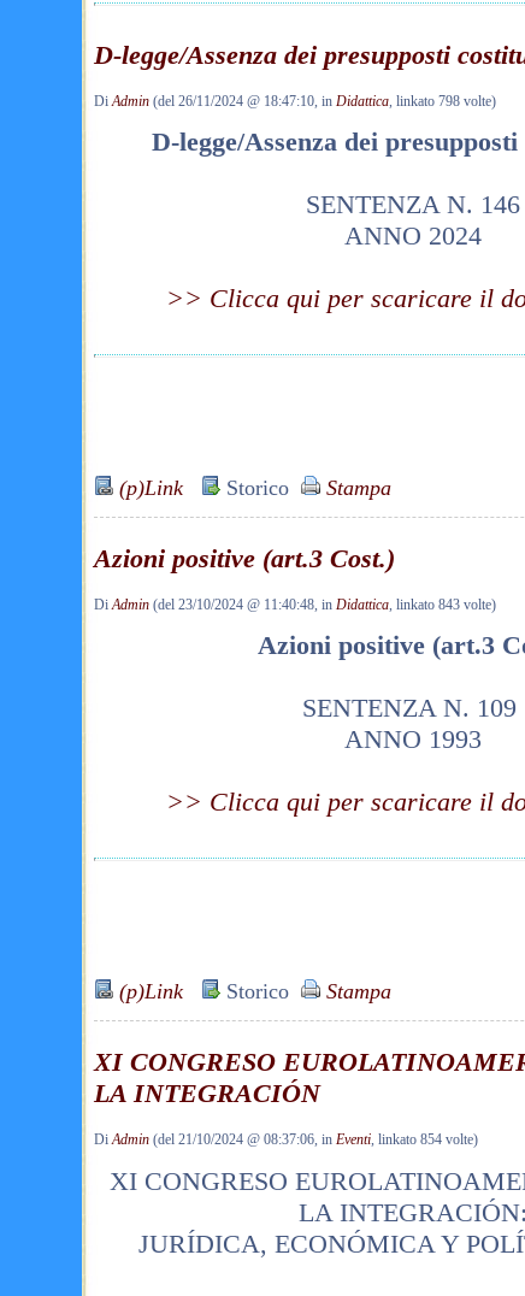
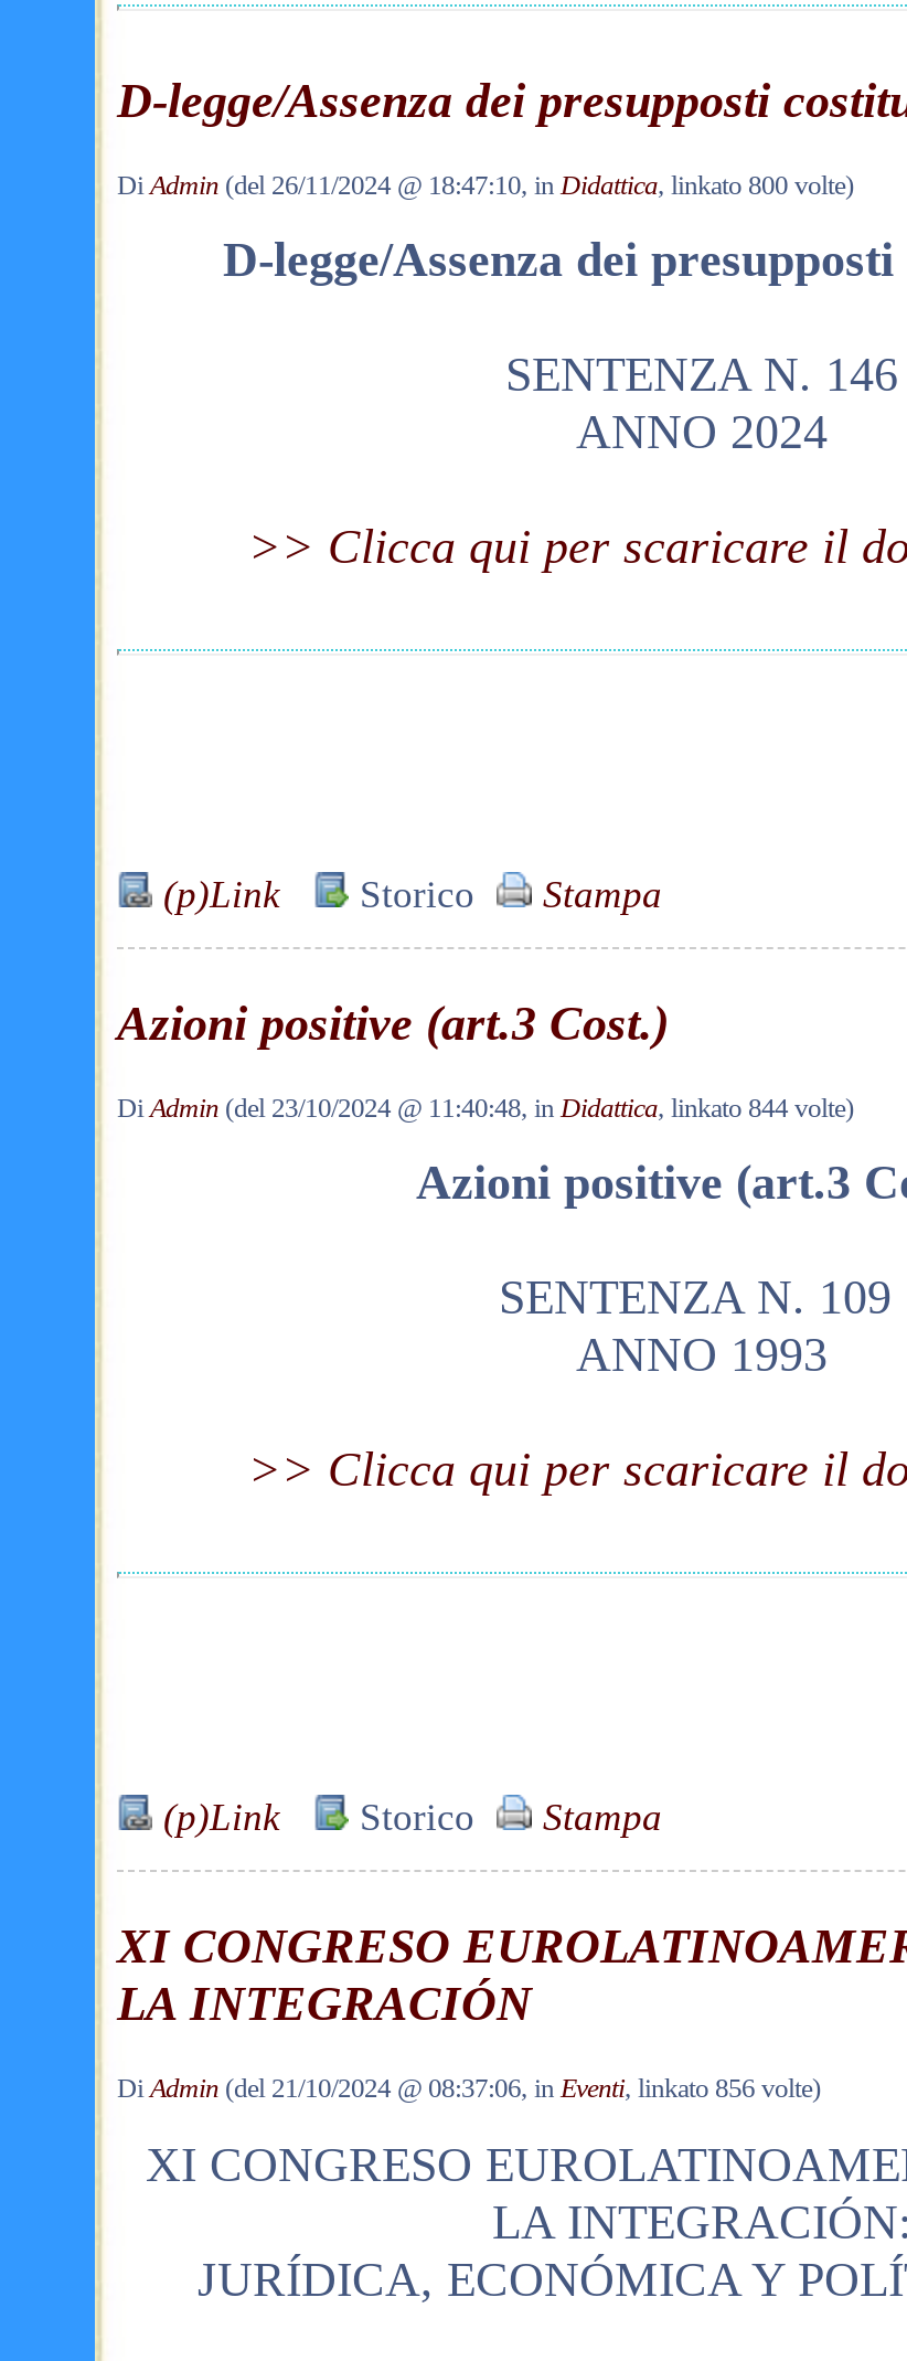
[94,92,496,109] Di Admin (del 26/11/2024 @ 18:47:10, in Didattica, linkato 798 volte) -> [117,169,854,200] Di Admin (del 26/11/2024 @ 18:47:10, in Didattica, linkato 800 volte)
[94,596,496,613] Di Admin (del 23/10/2024 @ 11:40:48, in Didattica, linkato 843 volte) -> [117,1093,854,1123] Di Admin (del 23/10/2024 @ 11:40:48, in Didattica, linkato 844 volte)
[94,1131,478,1148] Di Admin (del 21/10/2024 @ 08:37:06, in Eventi, linkato 854 volte) -> [117,2073,821,2104] Di Admin (del 21/10/2024 @ 08:37:06, in Eventi, linkato 856 volte)

